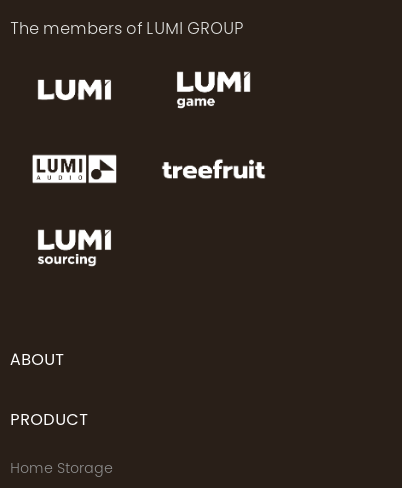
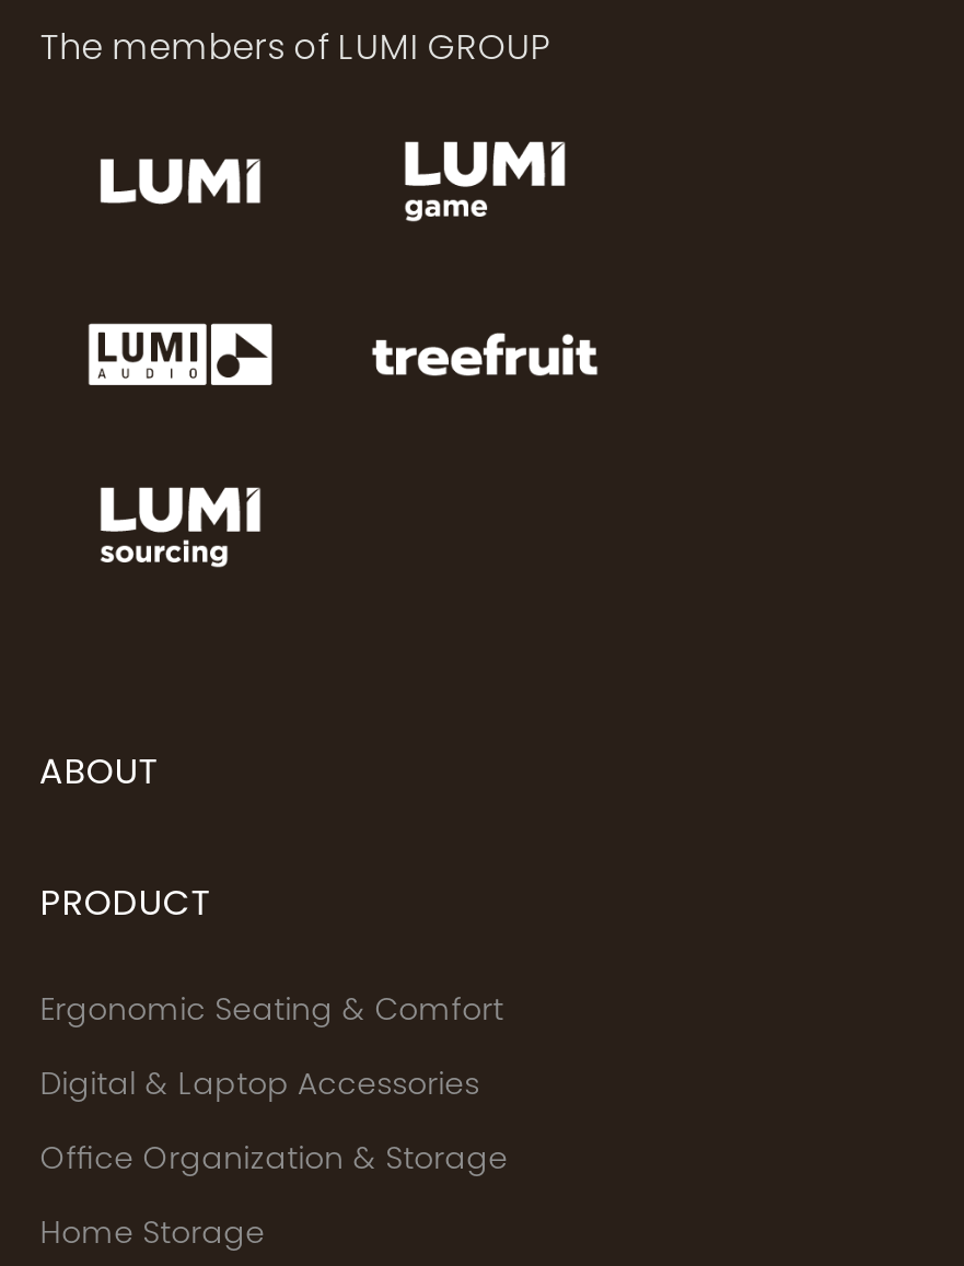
none -> [39,997,508,1176] Ergonomic Seating & Comfort | Digital & Laptop Accessories | Office Organization & Storage

